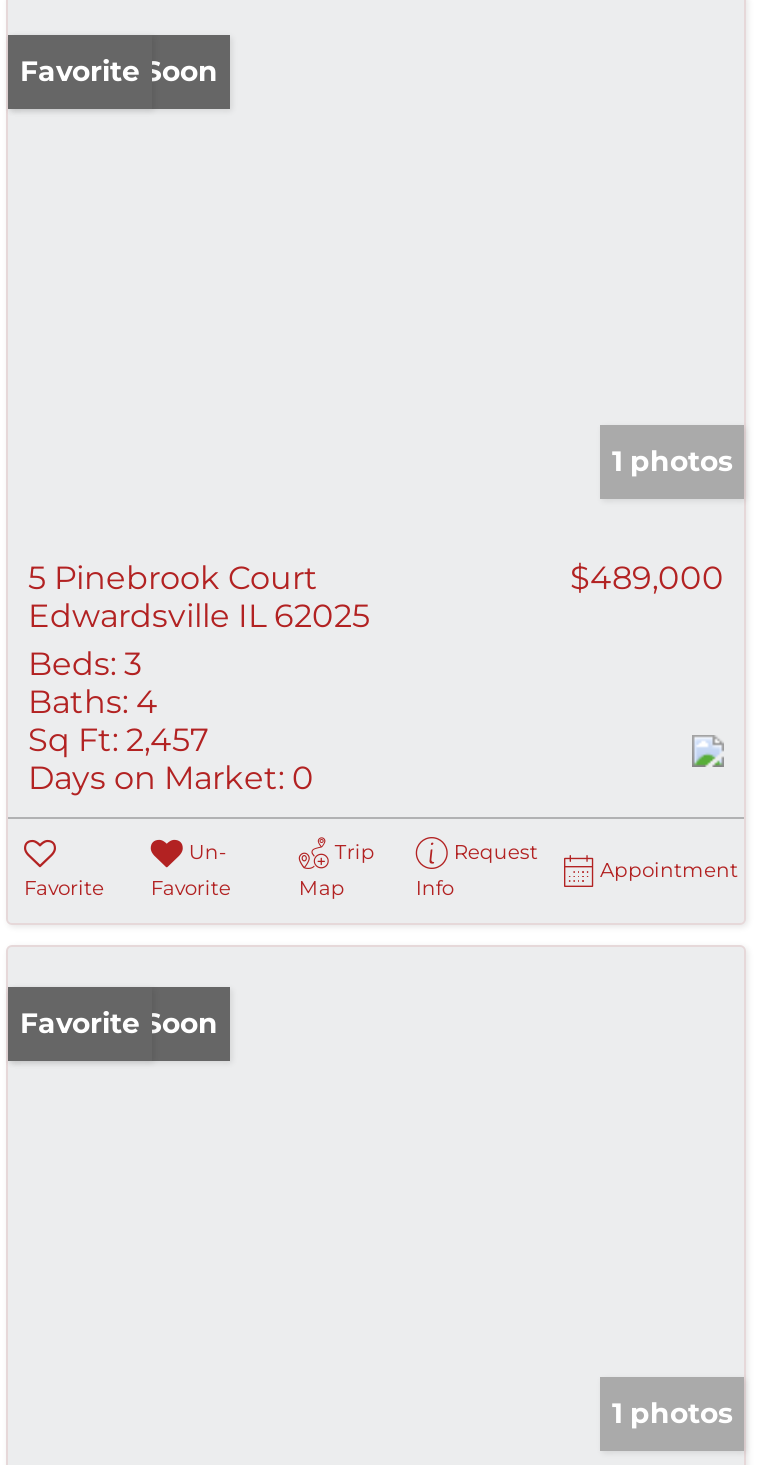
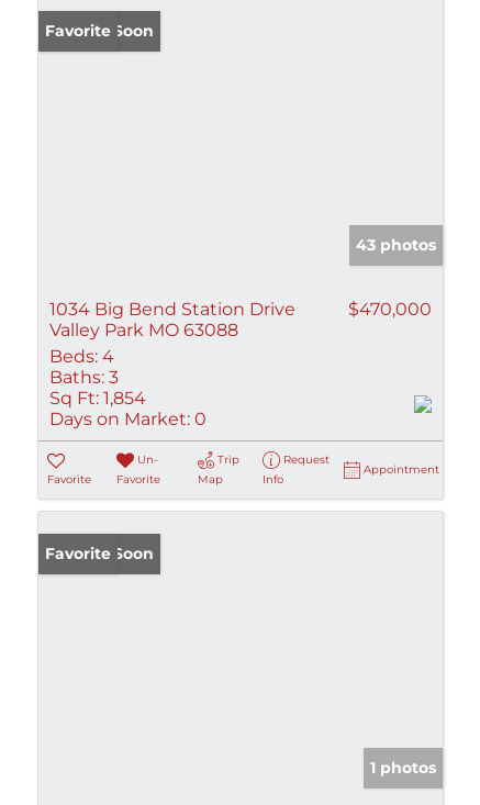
[612,443,732,479] 1 photos -> [356,235,436,255] 43 photos
[28,559,370,635] 5 Pinebrook Court | Edwardsville IL 62025 -> [49,299,295,340] 1034 Big Bend Station Drive | Valley Park MO 63088
[570,559,724,597] $489,000 -> [348,299,432,320] $470,000
[28,645,208,759] Beds: 3 | Baths: 4 | Sq Ft: 2,457 -> [49,346,146,409] Beds: 4 | Baths: 3 | Sq Ft: 1,854

